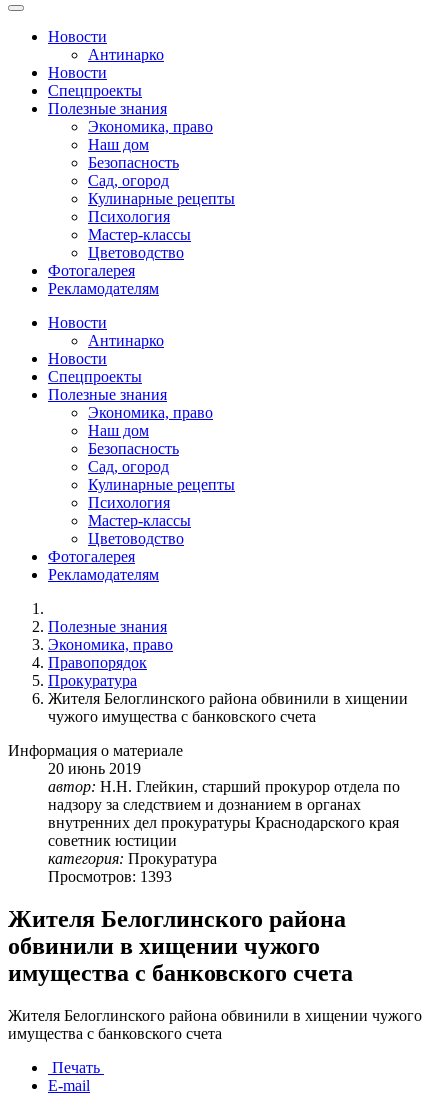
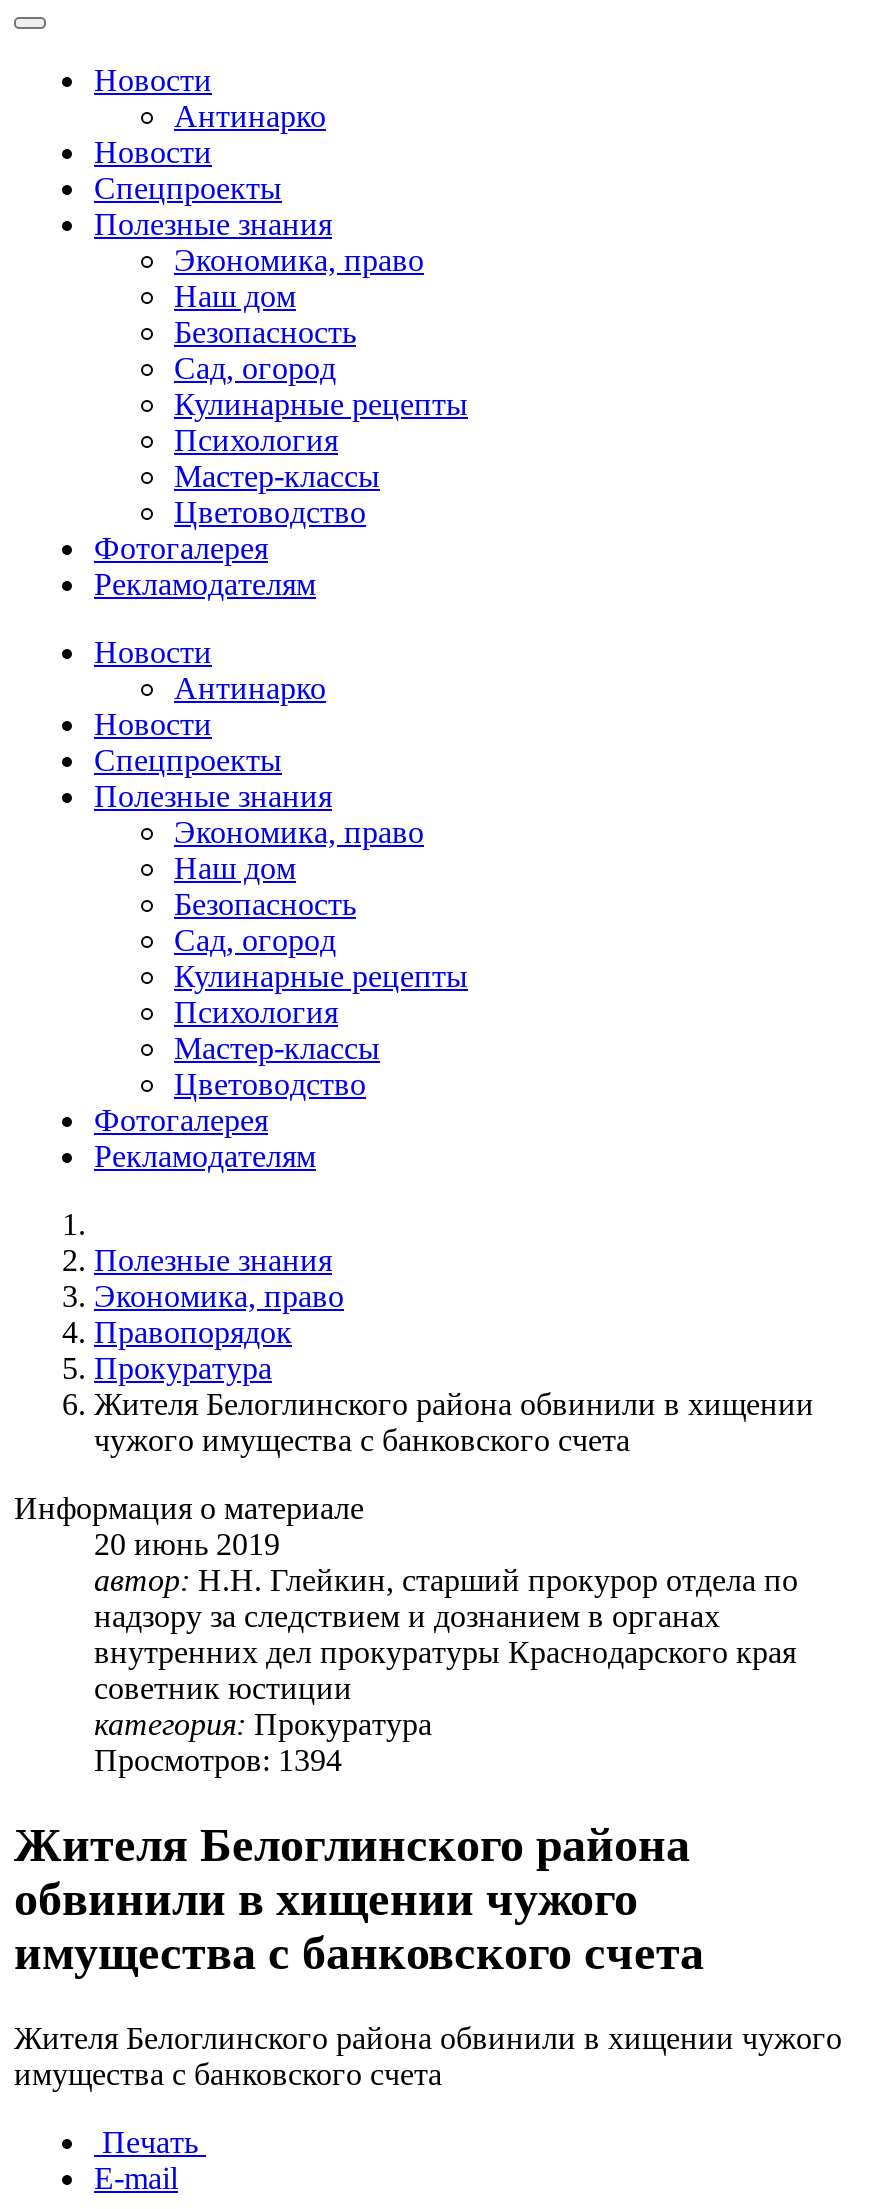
[48,868,172,885] Просмотров: 1393 -> [94,1744,342,1778] Просмотров: 1394

